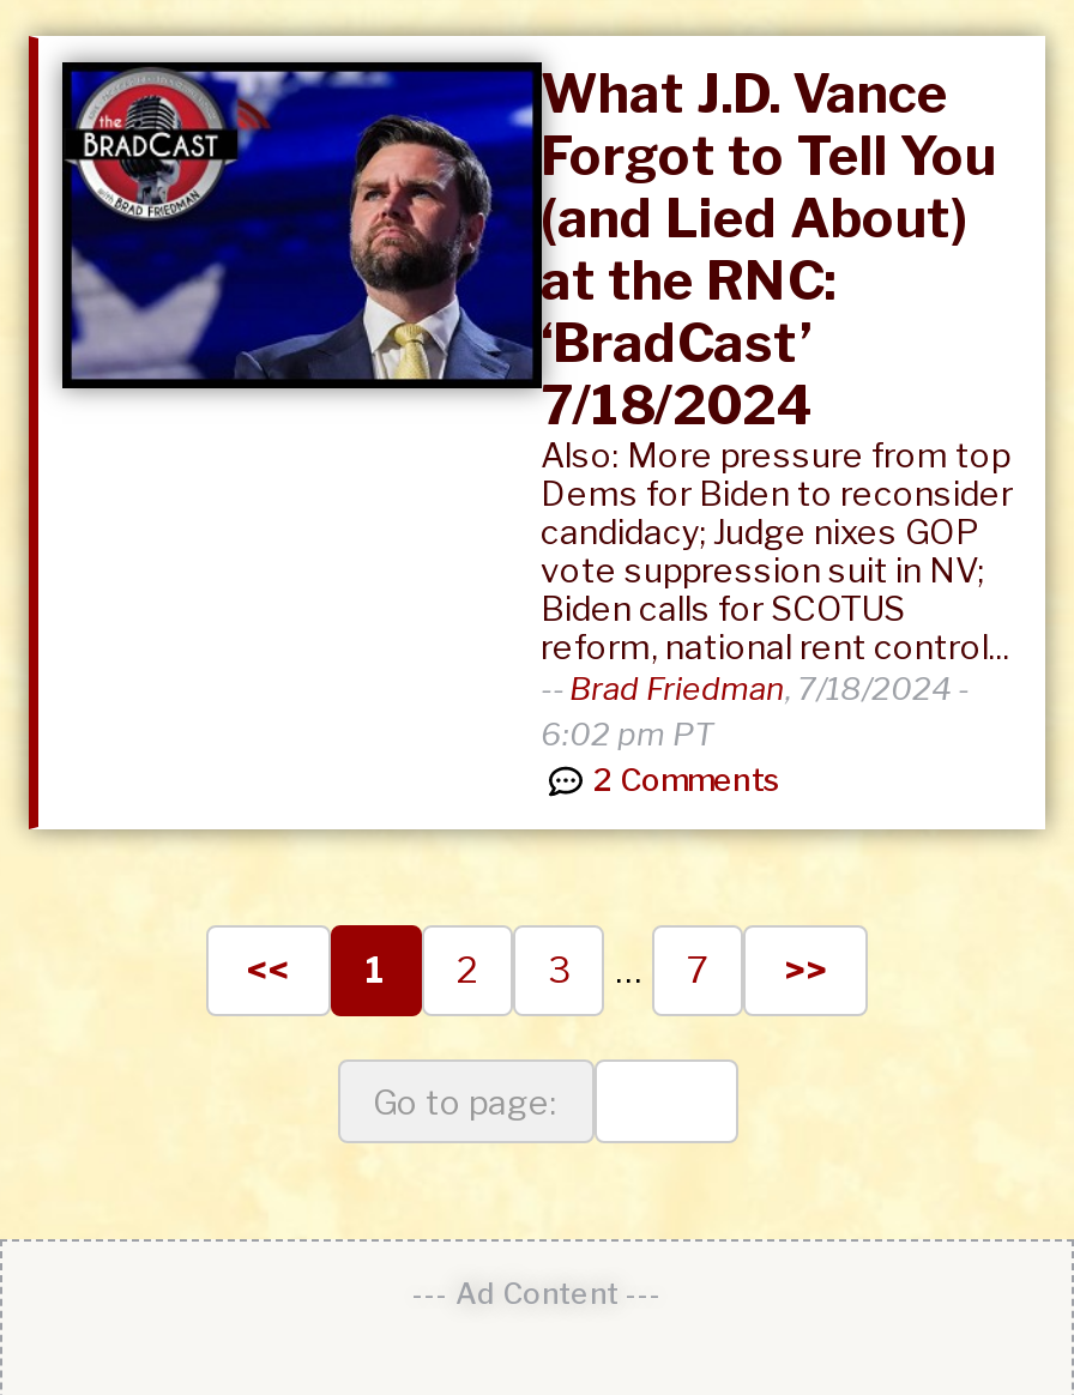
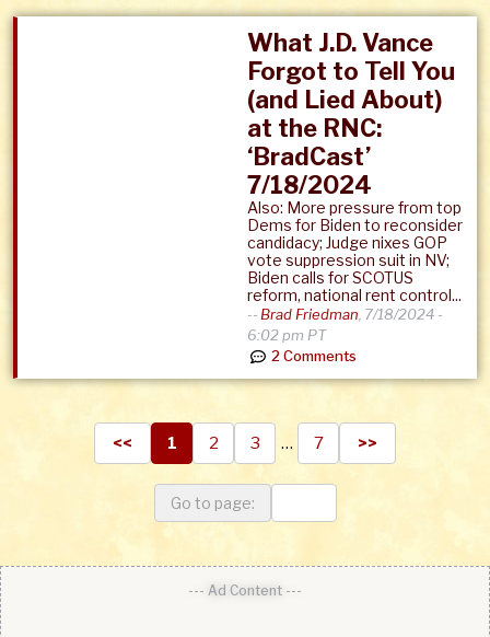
[53,53,535,398] [image] -> none

